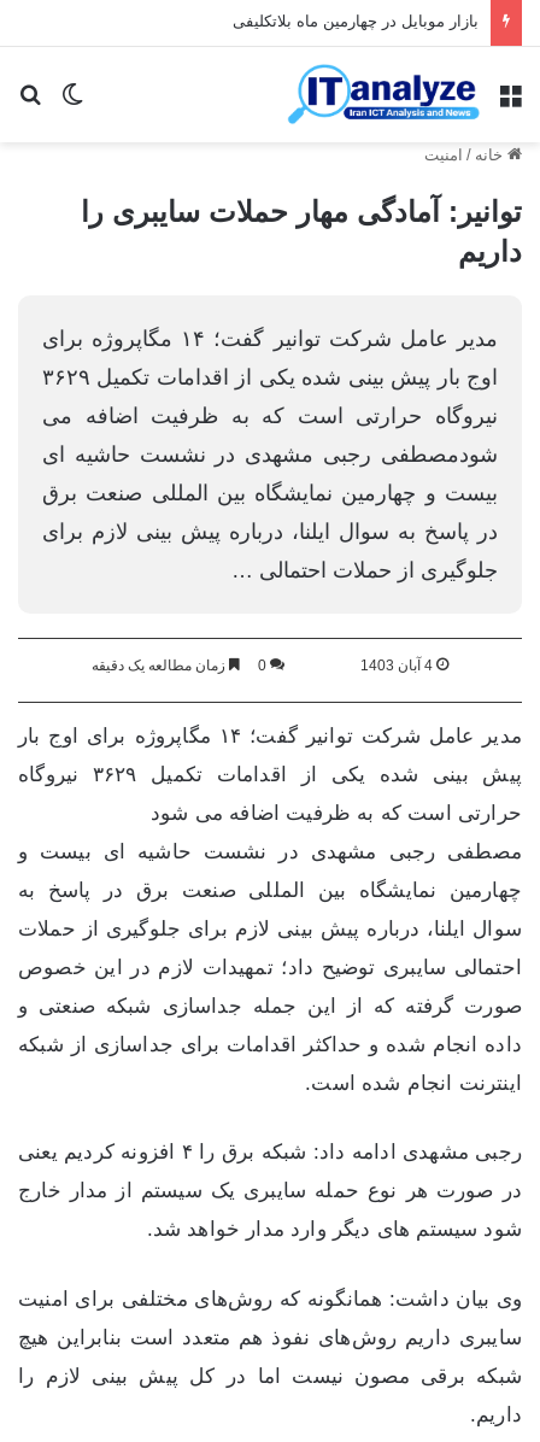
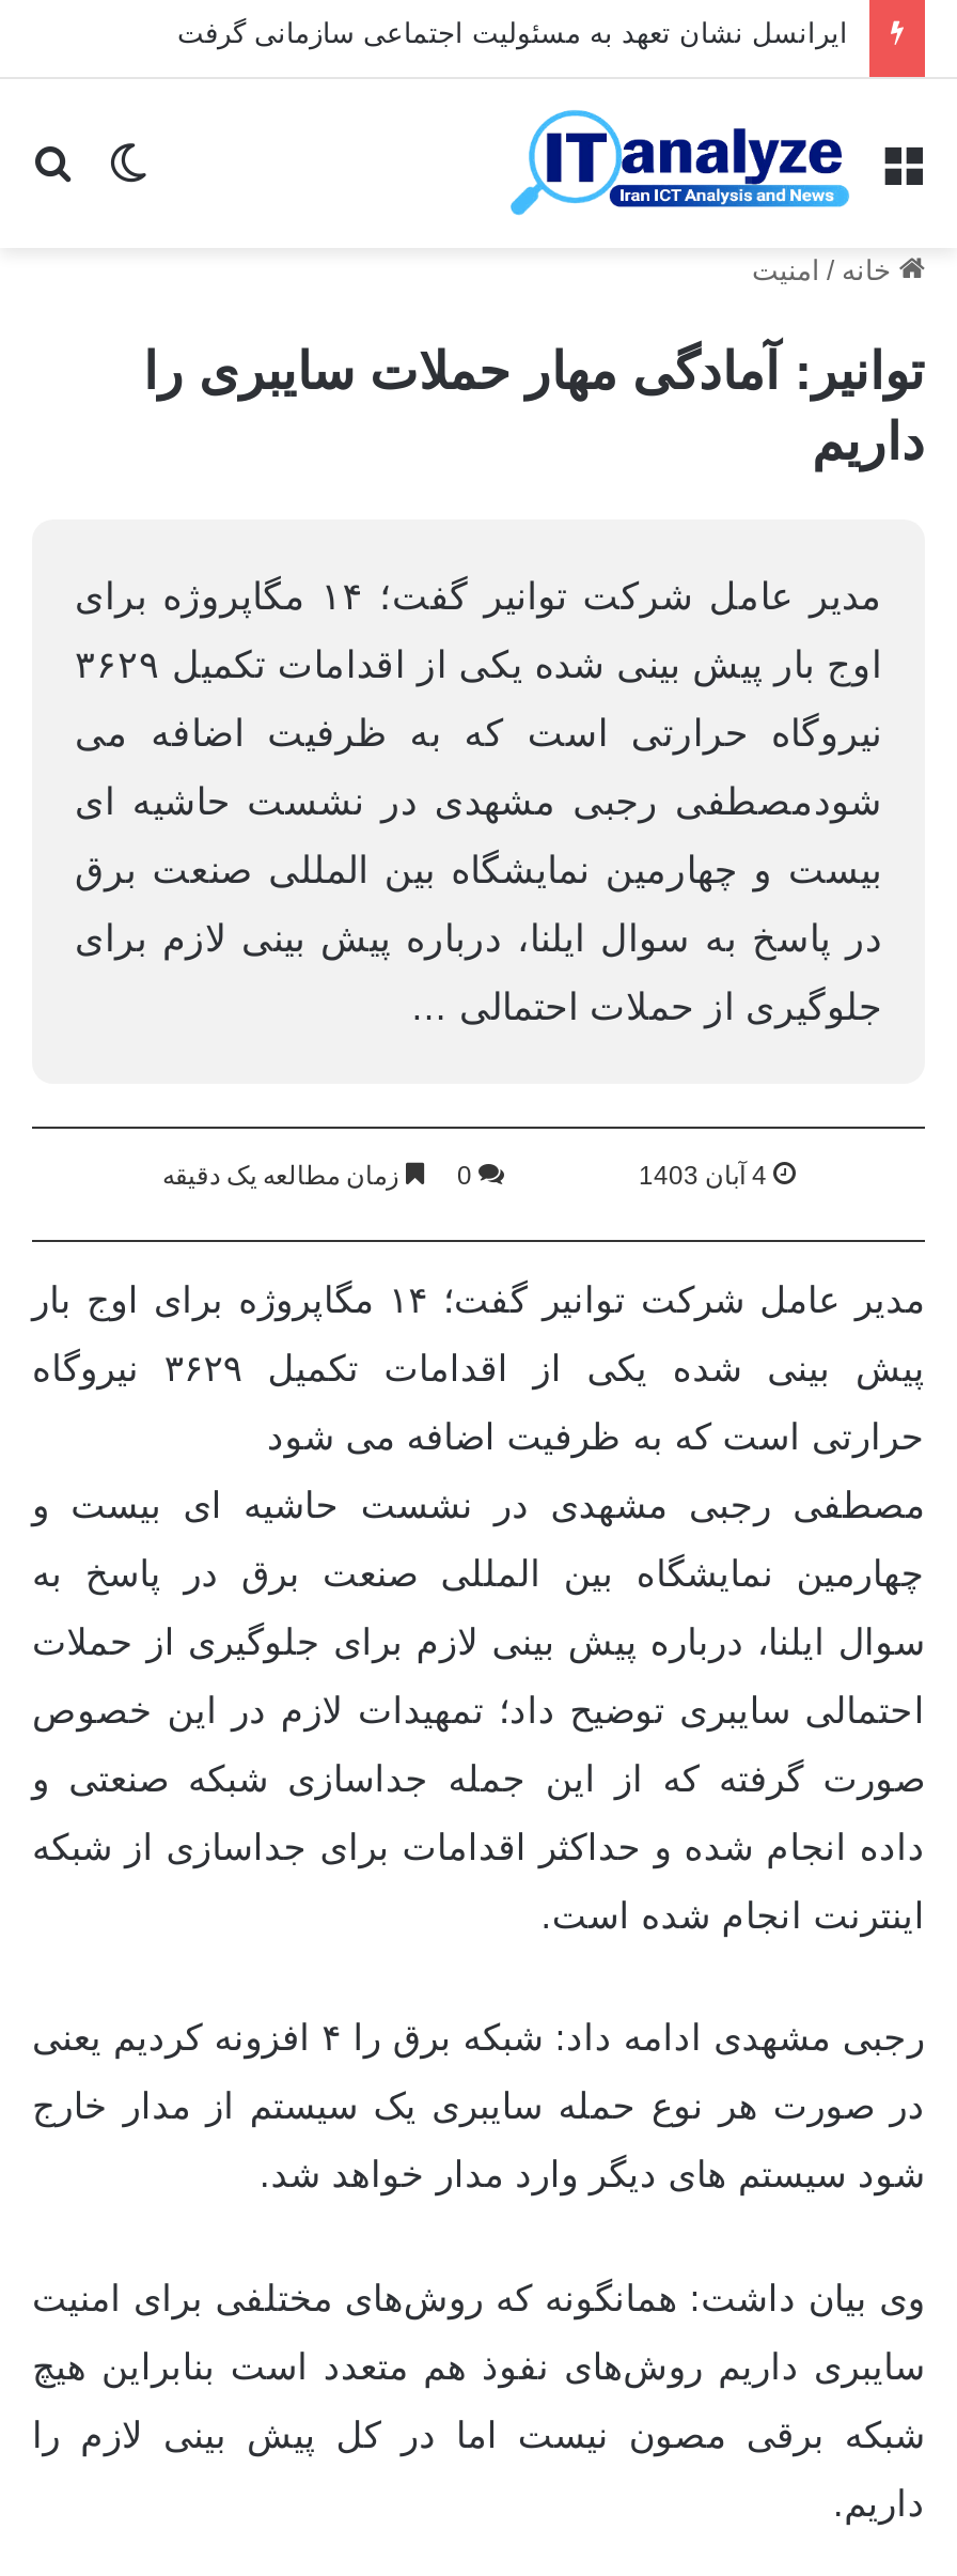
[233,12,479,30] بازار موبایل در چهارمین ماه بلاتکلیفی -> [177,17,848,49] ایرانسل نشان تعهد به مسئولیت اجتماعی سازمانی گرفت

